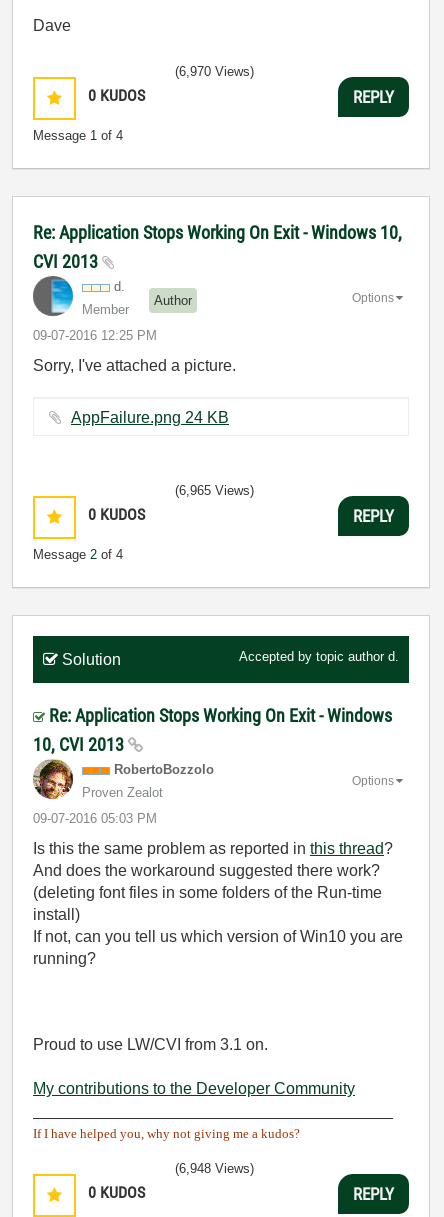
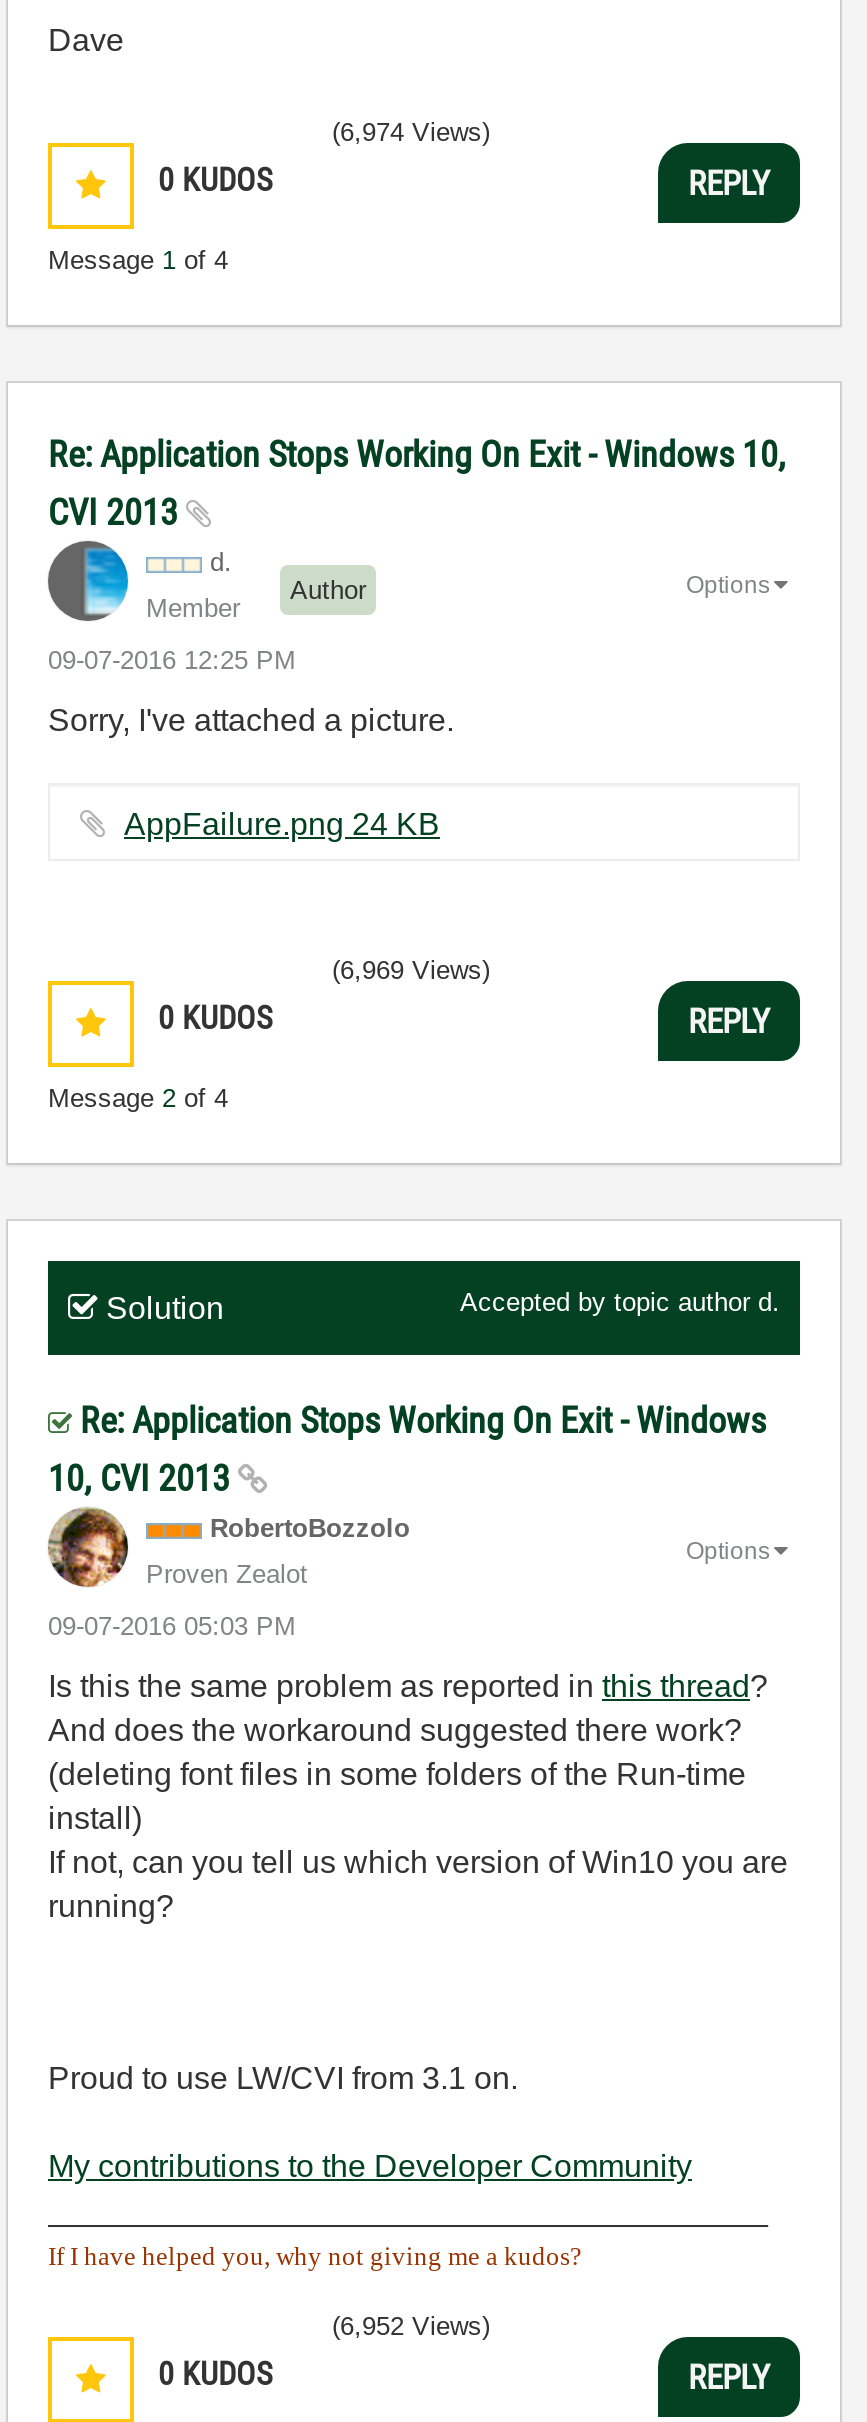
[175,64,254,79] (6,970 Views) -> [332,117,490,147] (6,974 Views)
[175,483,254,498] (6,965 Views) -> [332,955,490,985] (6,969 Views)
[175,1161,254,1176] (6,948 Views) -> [332,2311,490,2341] (6,952 Views)

